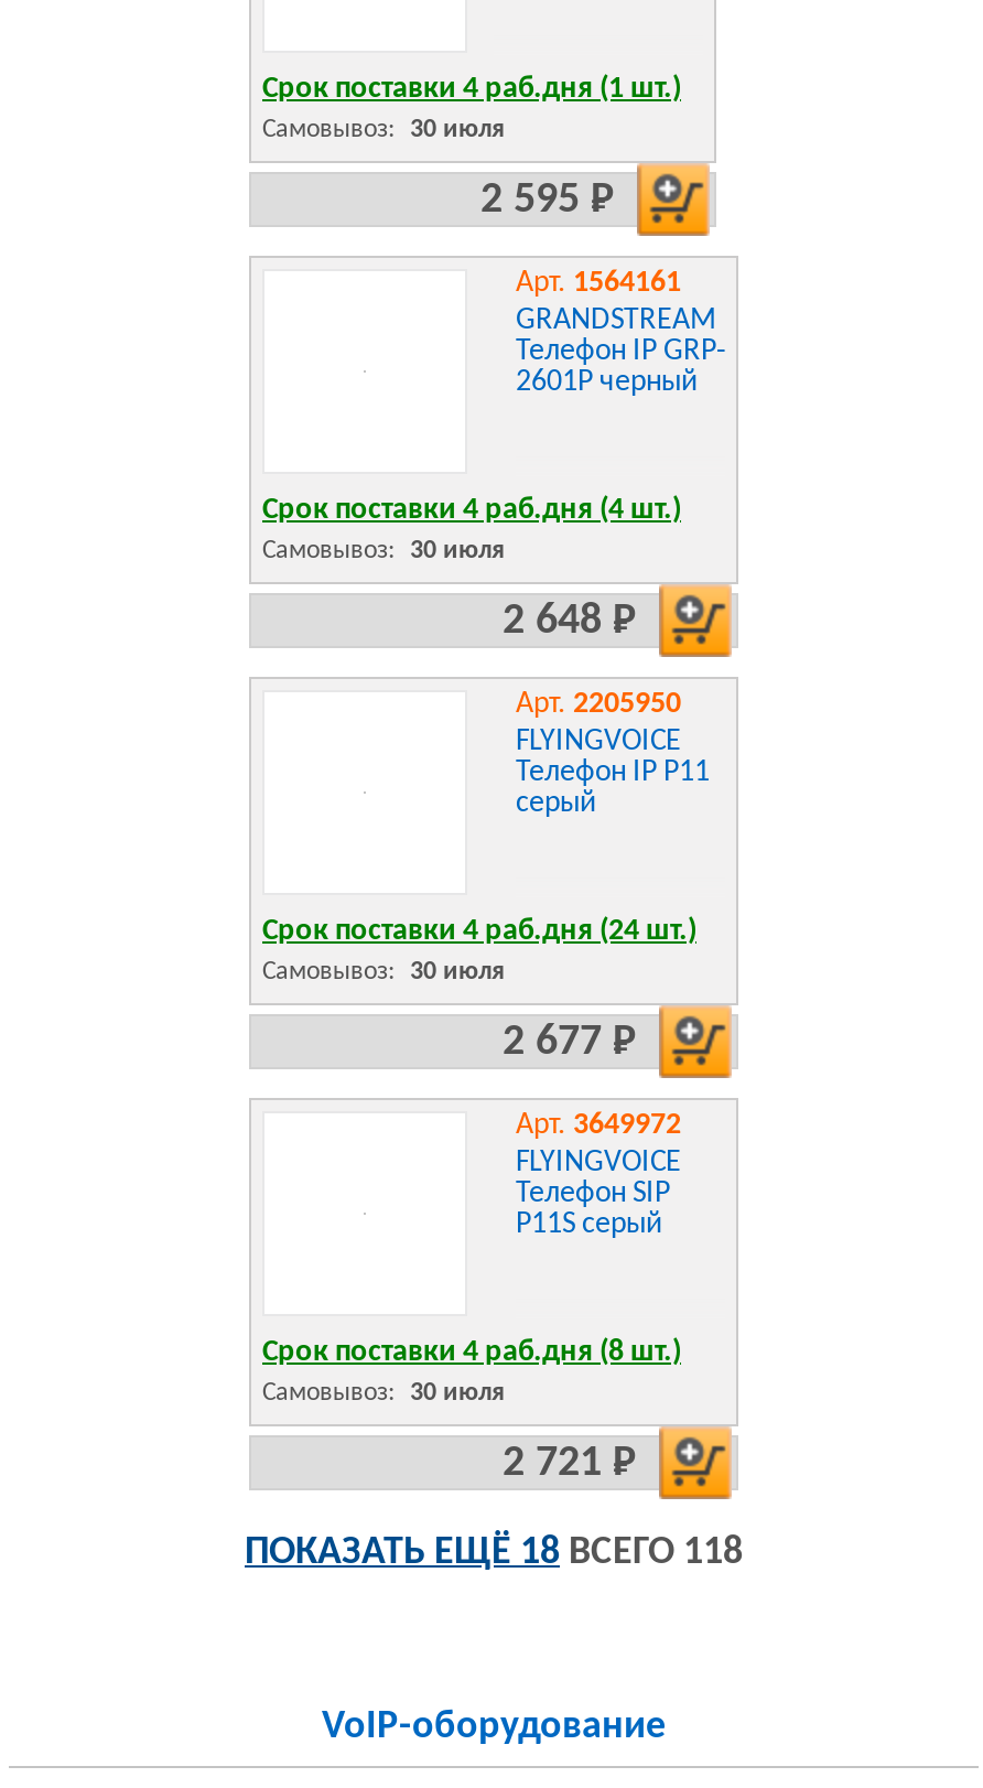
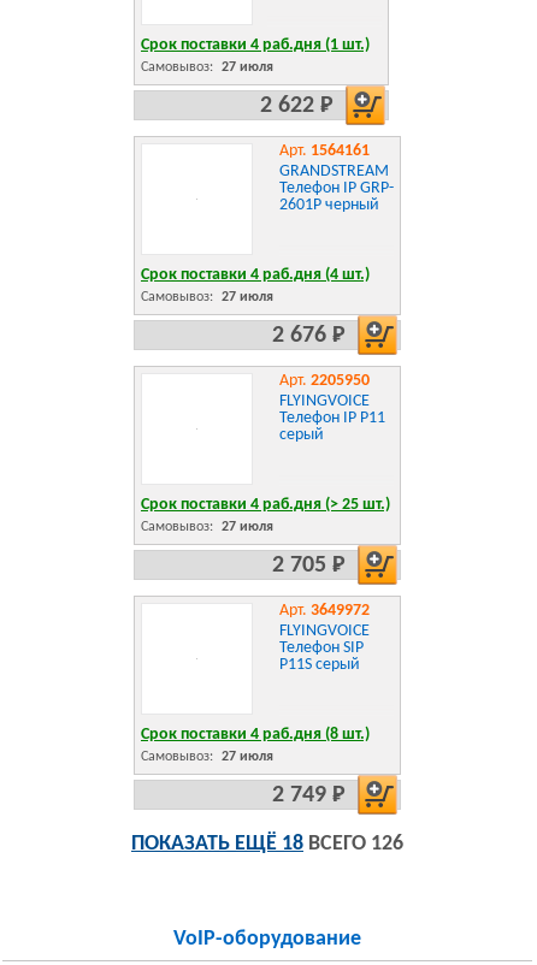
[262,117,505,143] Самовывоз: 30 июля -> [141,60,273,75] Самовывоз: 27 июля
[480,179,615,223] 2 595 Р -> [260,94,334,118] 2 622 Р
[262,538,505,564] Самовывоз: 30 июля -> [141,290,273,304] Самовывоз: 27 июля
[503,600,637,644] 2 648 Р -> [272,324,346,348] 2 676 Р
[262,915,696,985] Срок поставки 4 раб.дня (24 шт.) | Самовывоз: 30 июля -> [141,496,390,534] Срок поставки 4 раб.дня (> 25 шт.) | Самовывоз: 27 июля
[503,1021,637,1065] 2 677 Р -> [272,553,346,578] 2 705 Р
[262,1380,505,1407] Самовывоз: 30 июля -> [141,750,273,764] Самовывоз: 27 июля
[503,1442,637,1486] 2 721 Р -> [272,783,346,807] 2 749 Р
[245,1532,743,1574] ПОКАЗАТЬ ЕЩЁ 18 ВСЕГО 118 -> [131,833,403,856] ПОКАЗАТЬ ЕЩЁ 18 ВСЕГО 126

